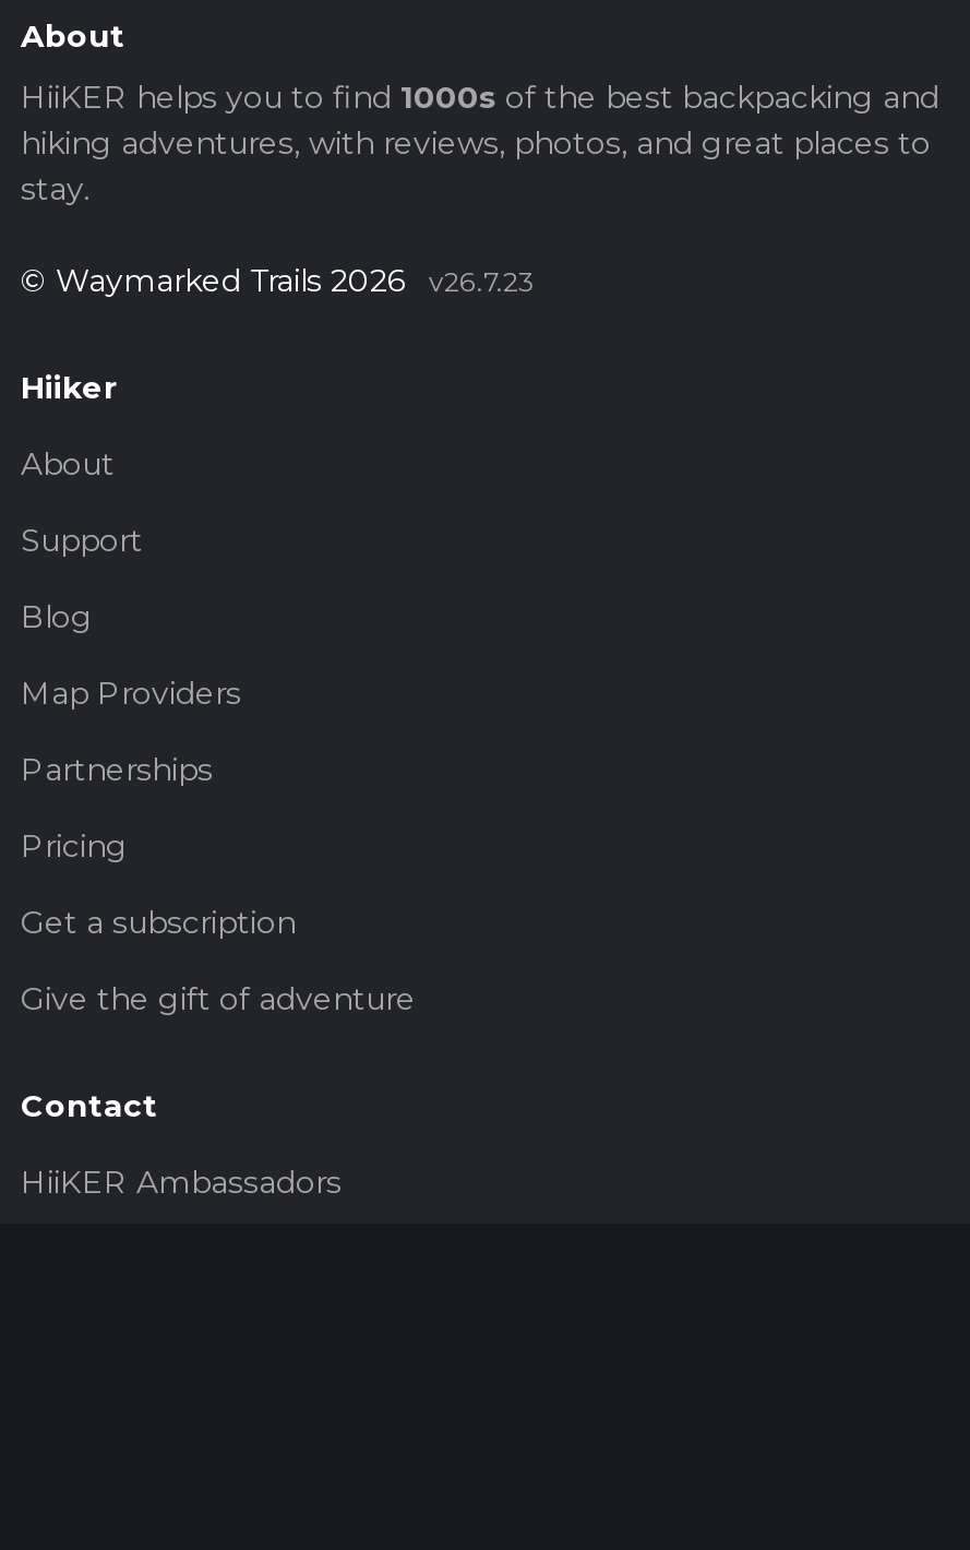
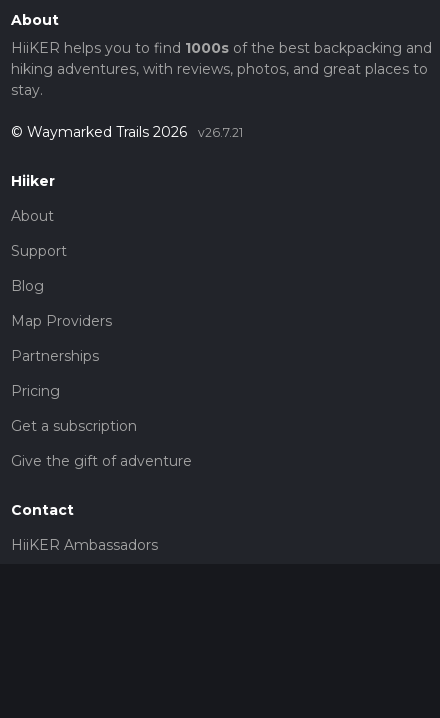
[21,261,534,300] © Waymarked Trails 2026 v26.7.23 -> [10,123,242,141] © Waymarked Trails 2026 v26.7.21

